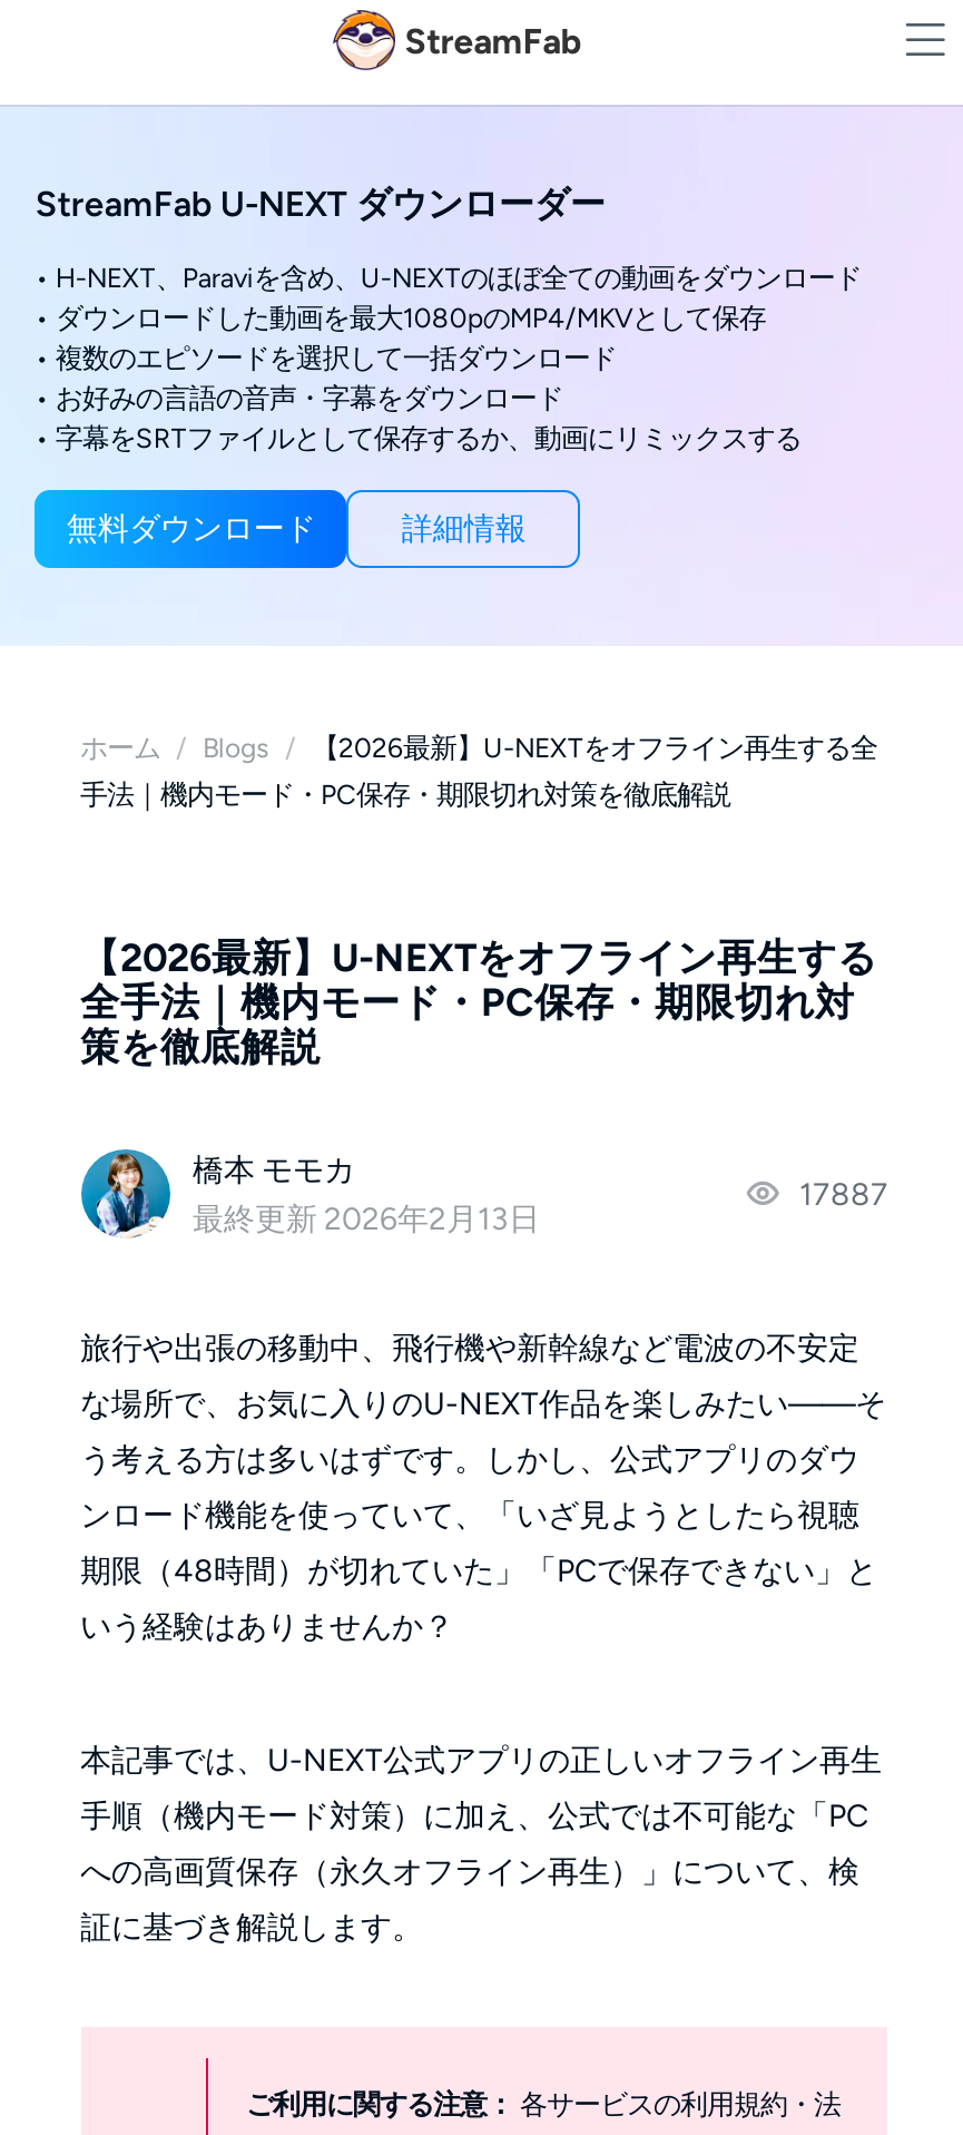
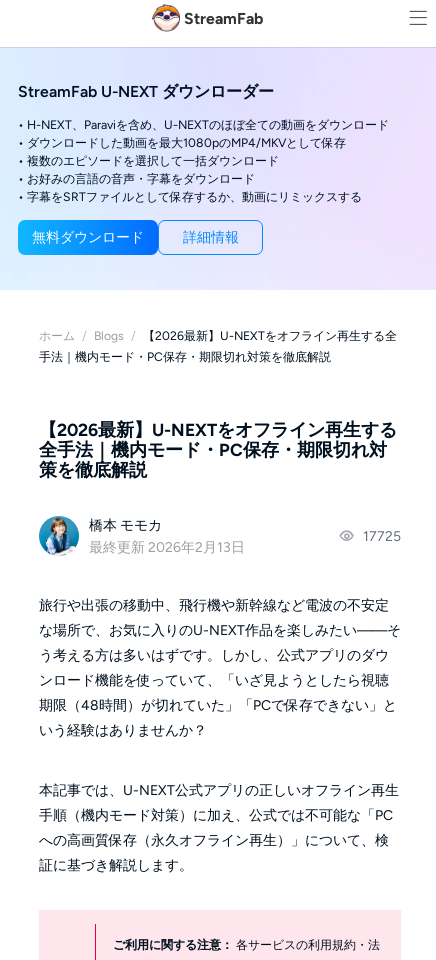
[799,1176,888,1214] 17887 -> [363,528,401,545] 17725

